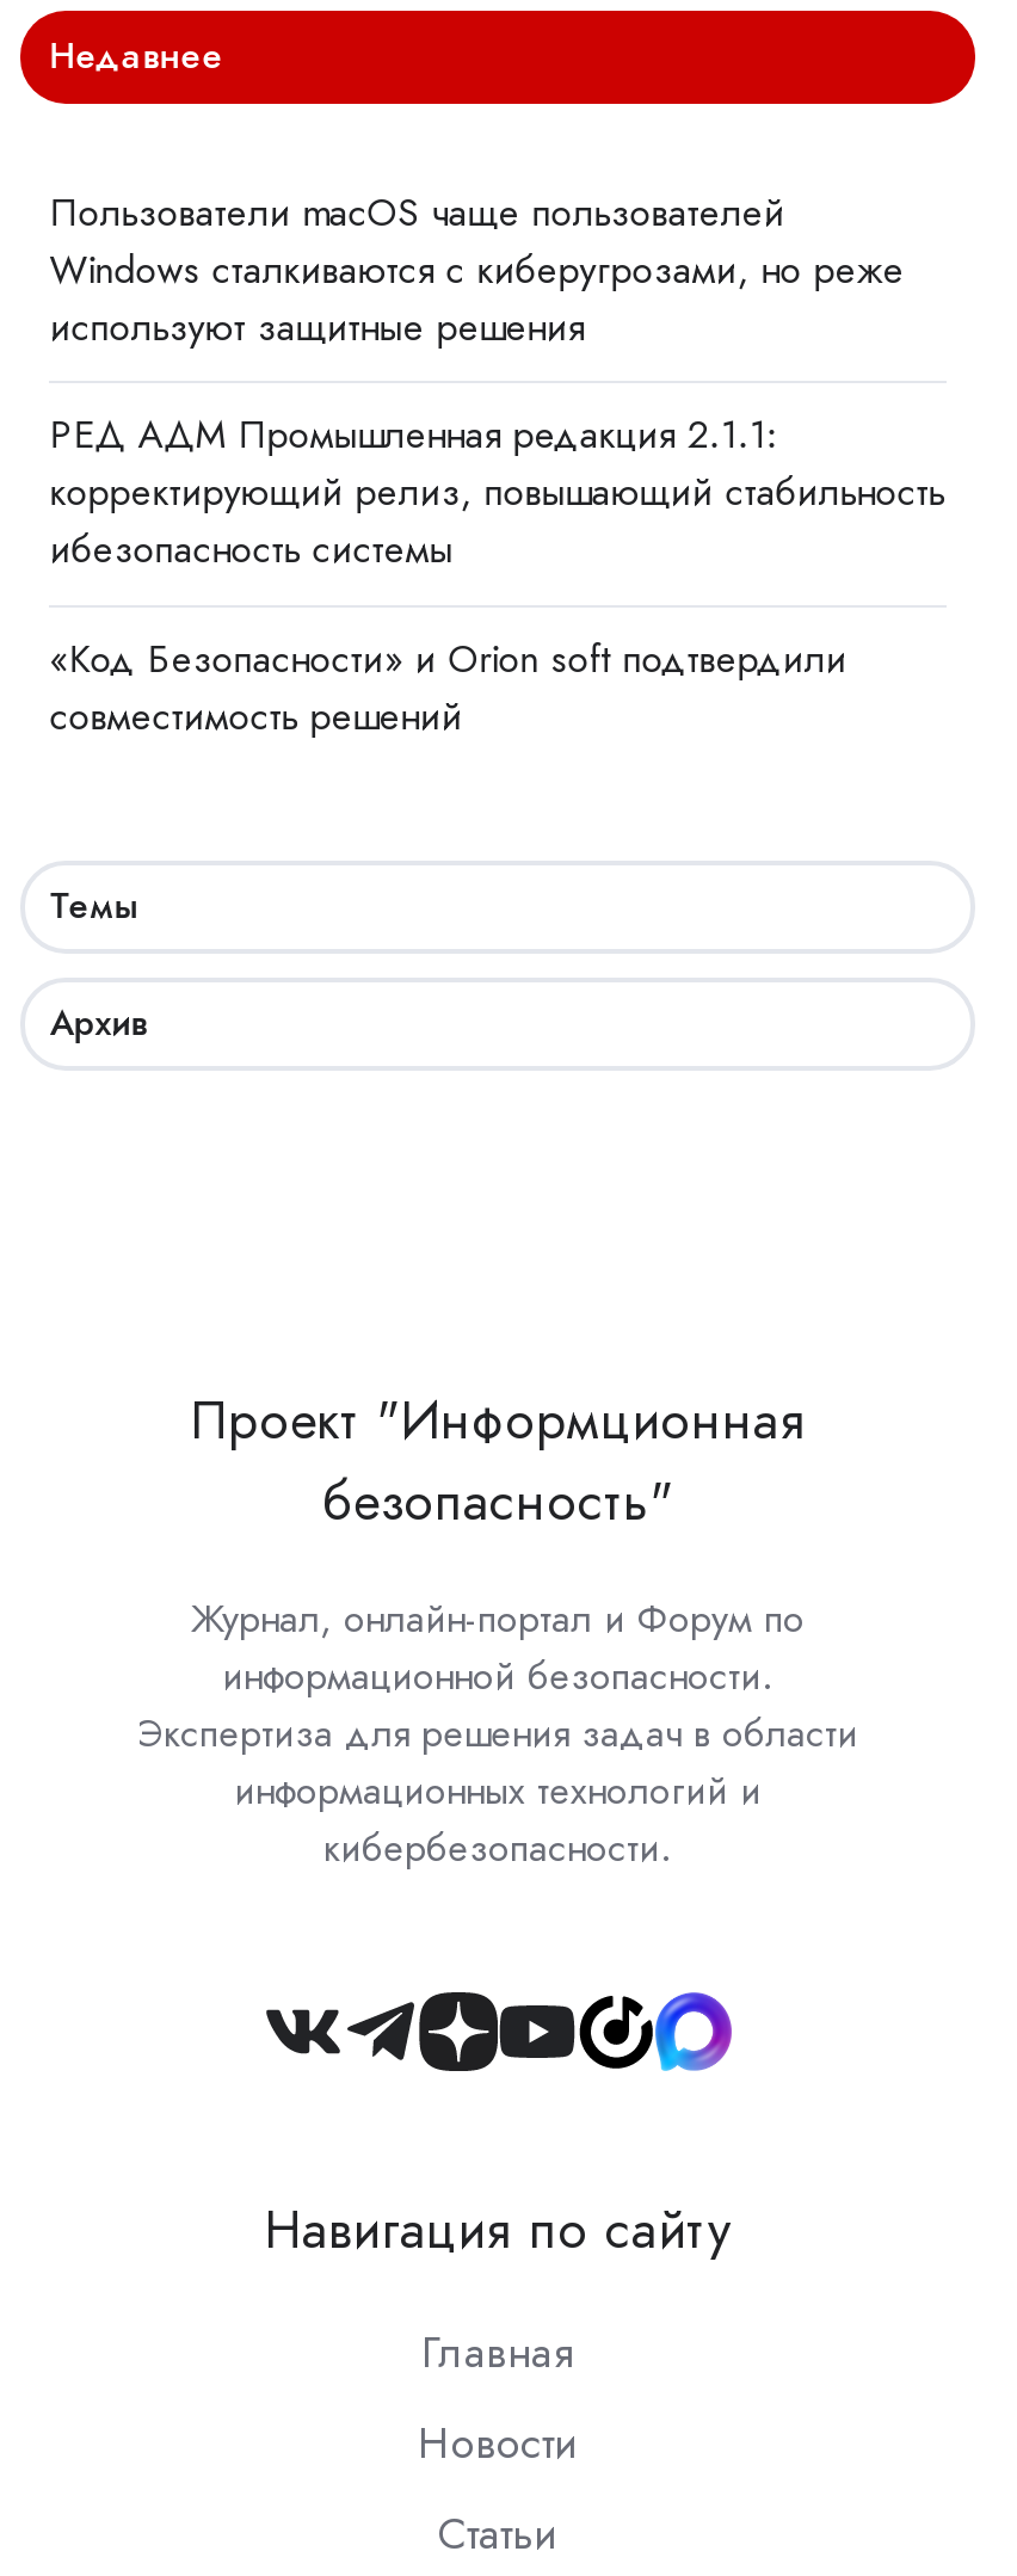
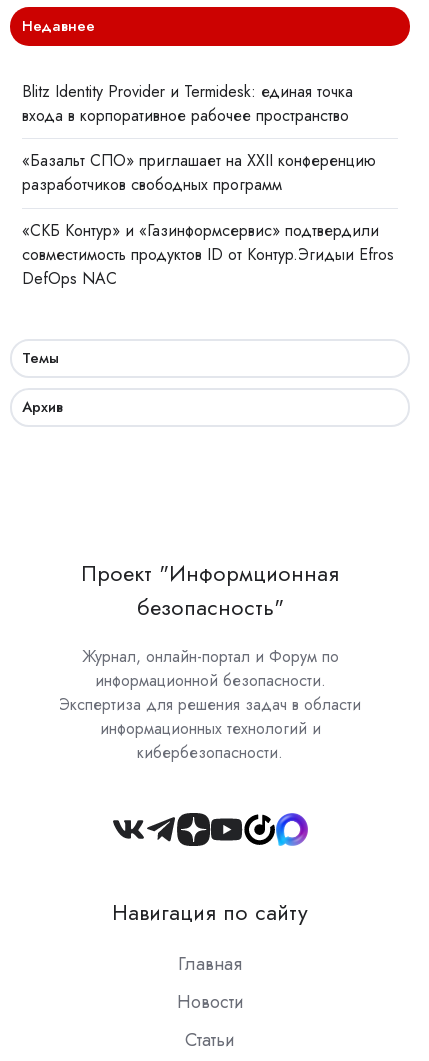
[49,186,904,355] Пользователи macOS чаще пользователей | Windows сталкиваются с киберугрозами, но реже | используют защитные решения -> [22,80,353,127] Blitz Identity Provider и Termidesk: единая точка | входа в корпоративное рабочее пространство
[49,408,945,578] РЕД АДМ Промышленная редакция 2.1.1: | корректирующий релиз, повышающий стабильность | ибезопасность системы -> [22,149,376,196] «Базальт СПО» приглашает на XXII конференцию | разработчиков свободных программ
[49,631,847,743] «Код Безопасности» и Orion soft подтвердили | совместимость решений -> [22,219,394,290] «СКБ Контур» и «Газинформсервис» подтвердили | совместимость продуктов ID от Контур.Эгидыи Efros | DefOps NAC

